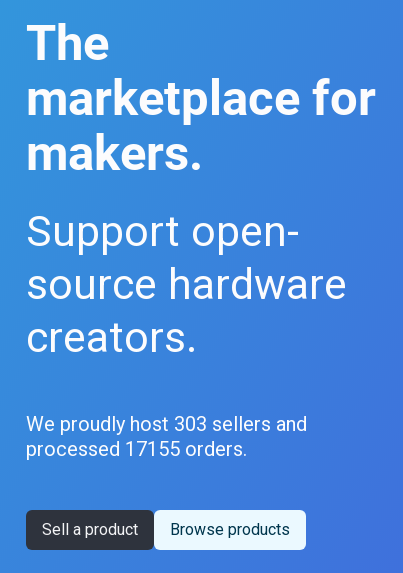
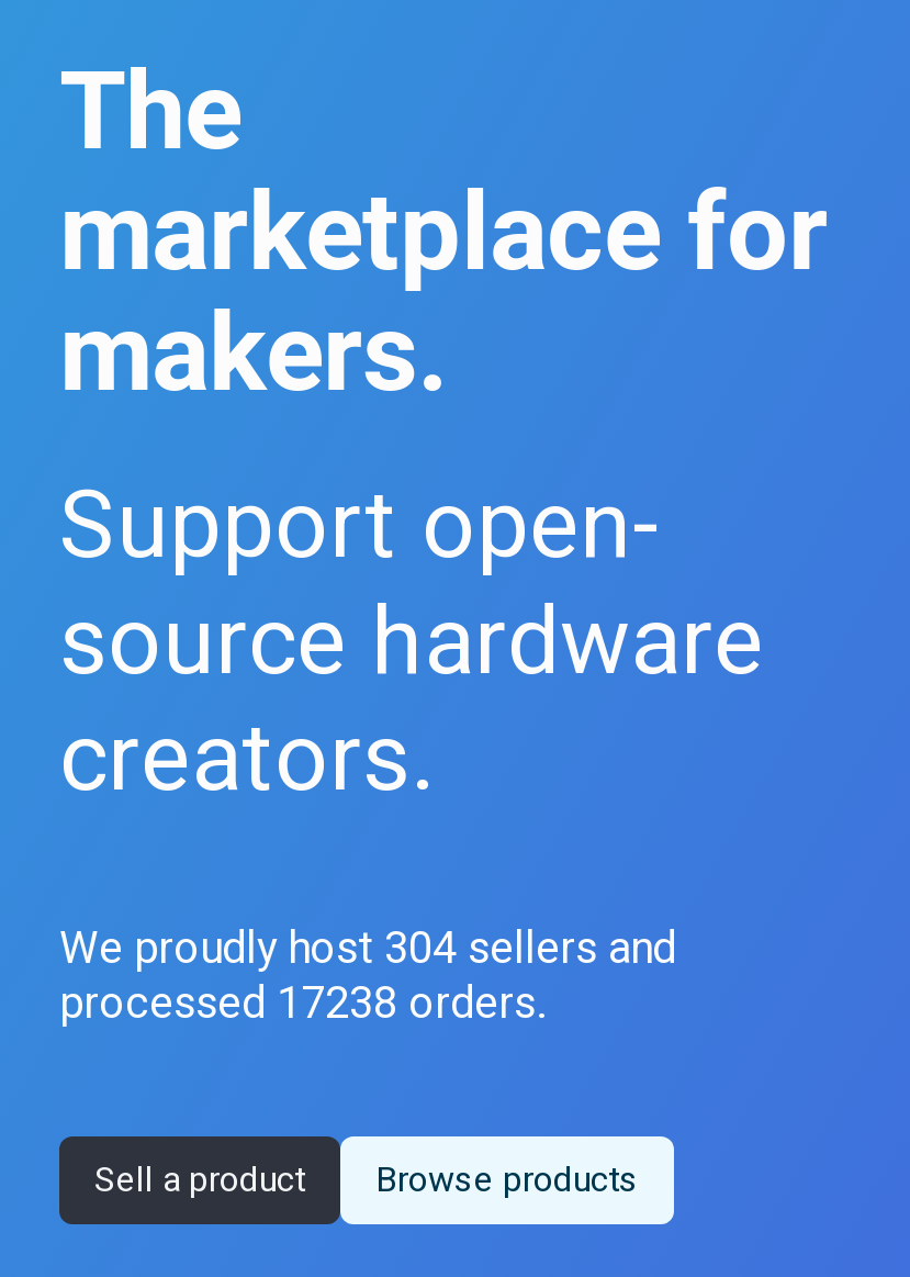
[26,412,307,436] We proudly host 303 sellers and -> [59,921,676,974] We proudly host 304 sellers and
[26,437,247,461] processed 17155 orders. -> [59,976,544,1029] processed 17238 orders.

